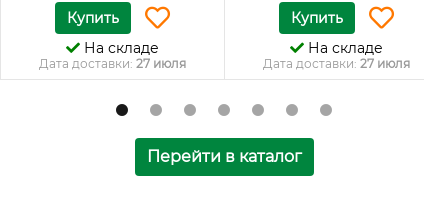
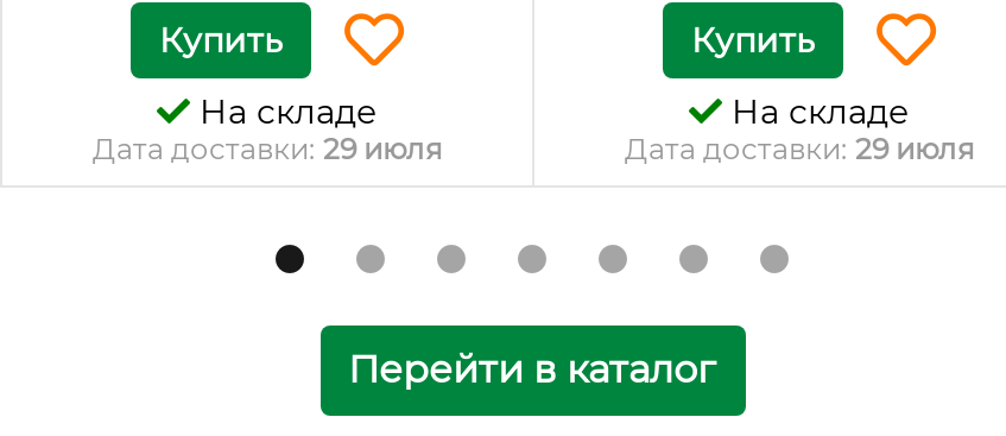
[39,56,186,71] Дата доставки: 27 июля -> [93,131,442,166] Дата доставки: 29 июля
[263,56,410,71] Дата доставки: 27 июля -> [625,131,974,166] Дата доставки: 29 июля

